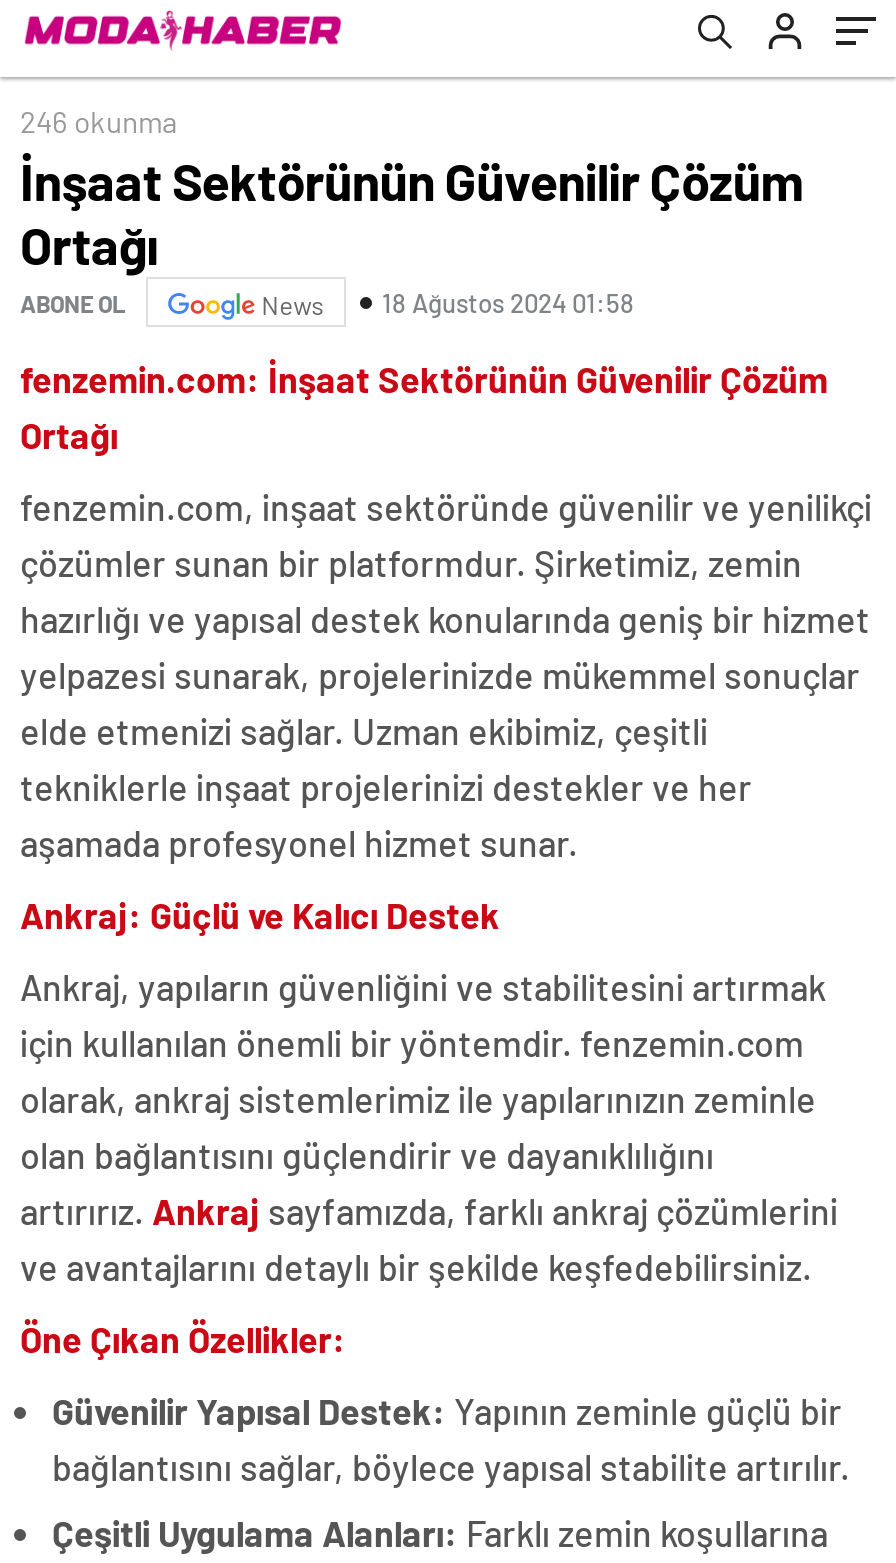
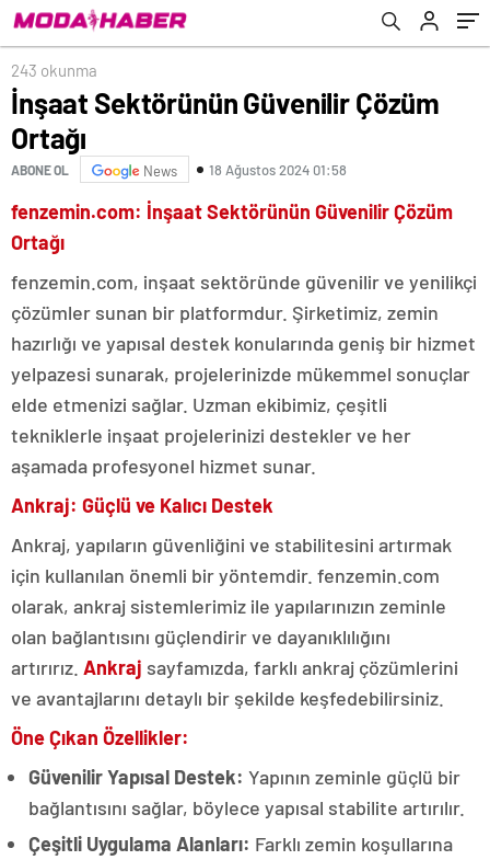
[20,103,178,139] 246 okunma -> [11,60,97,80] 243 okunma

